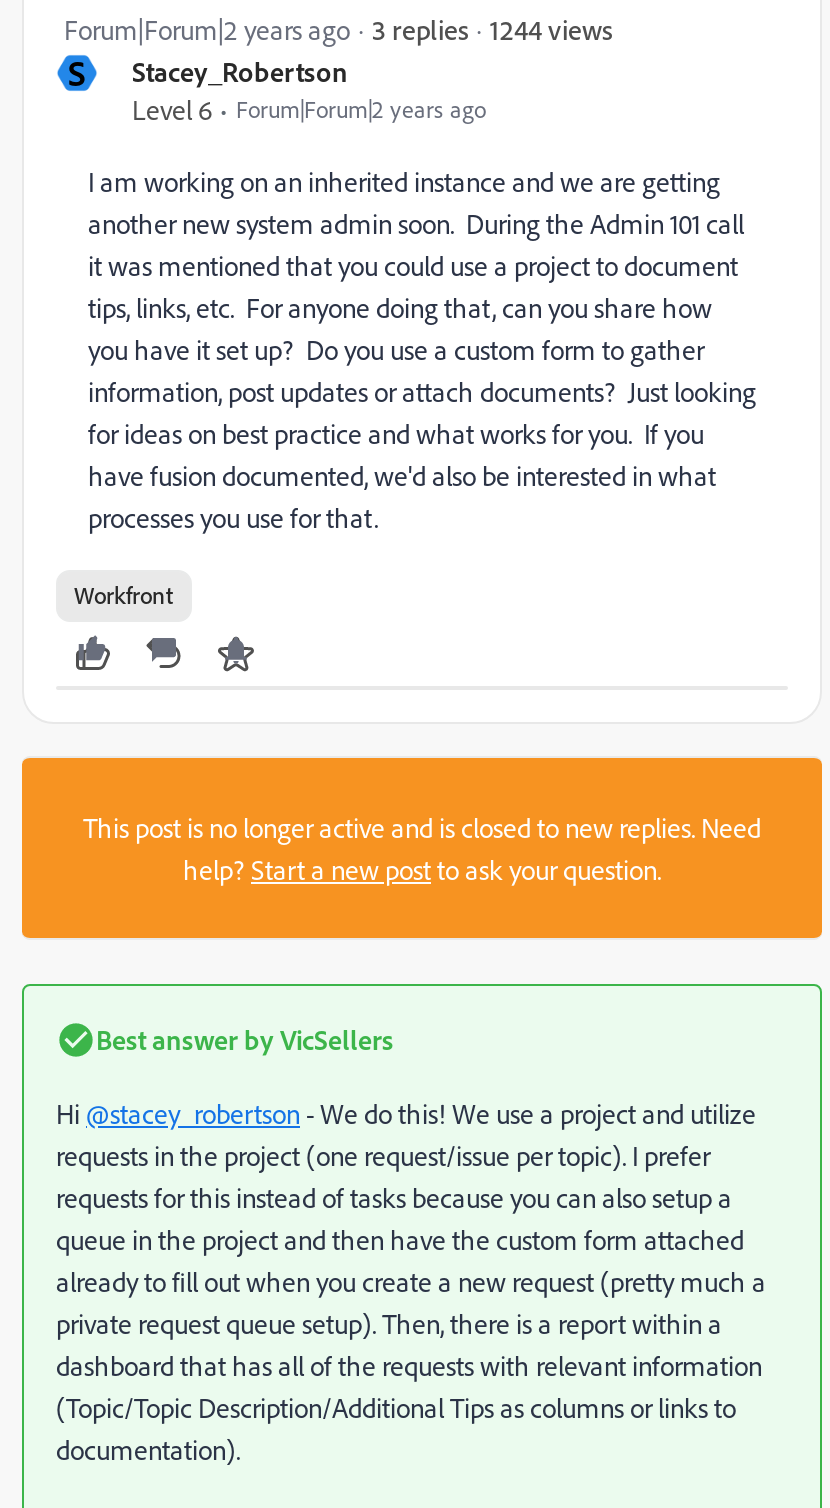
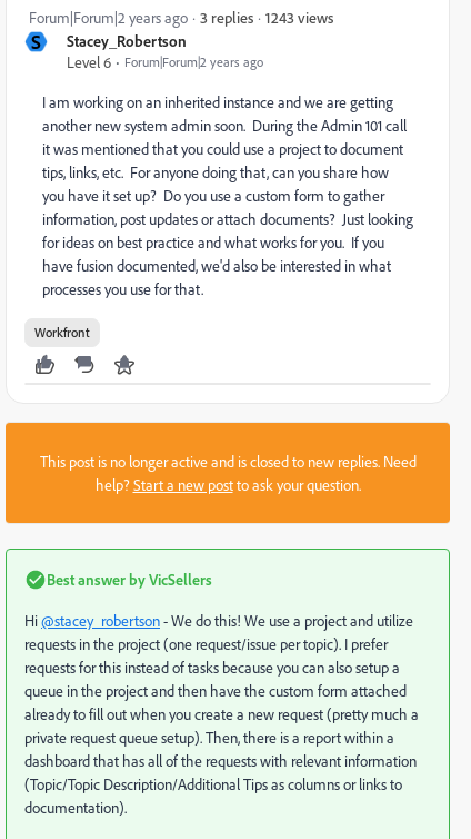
[490,11,612,45] 1244 views -> [265,7,333,26] 1243 views

